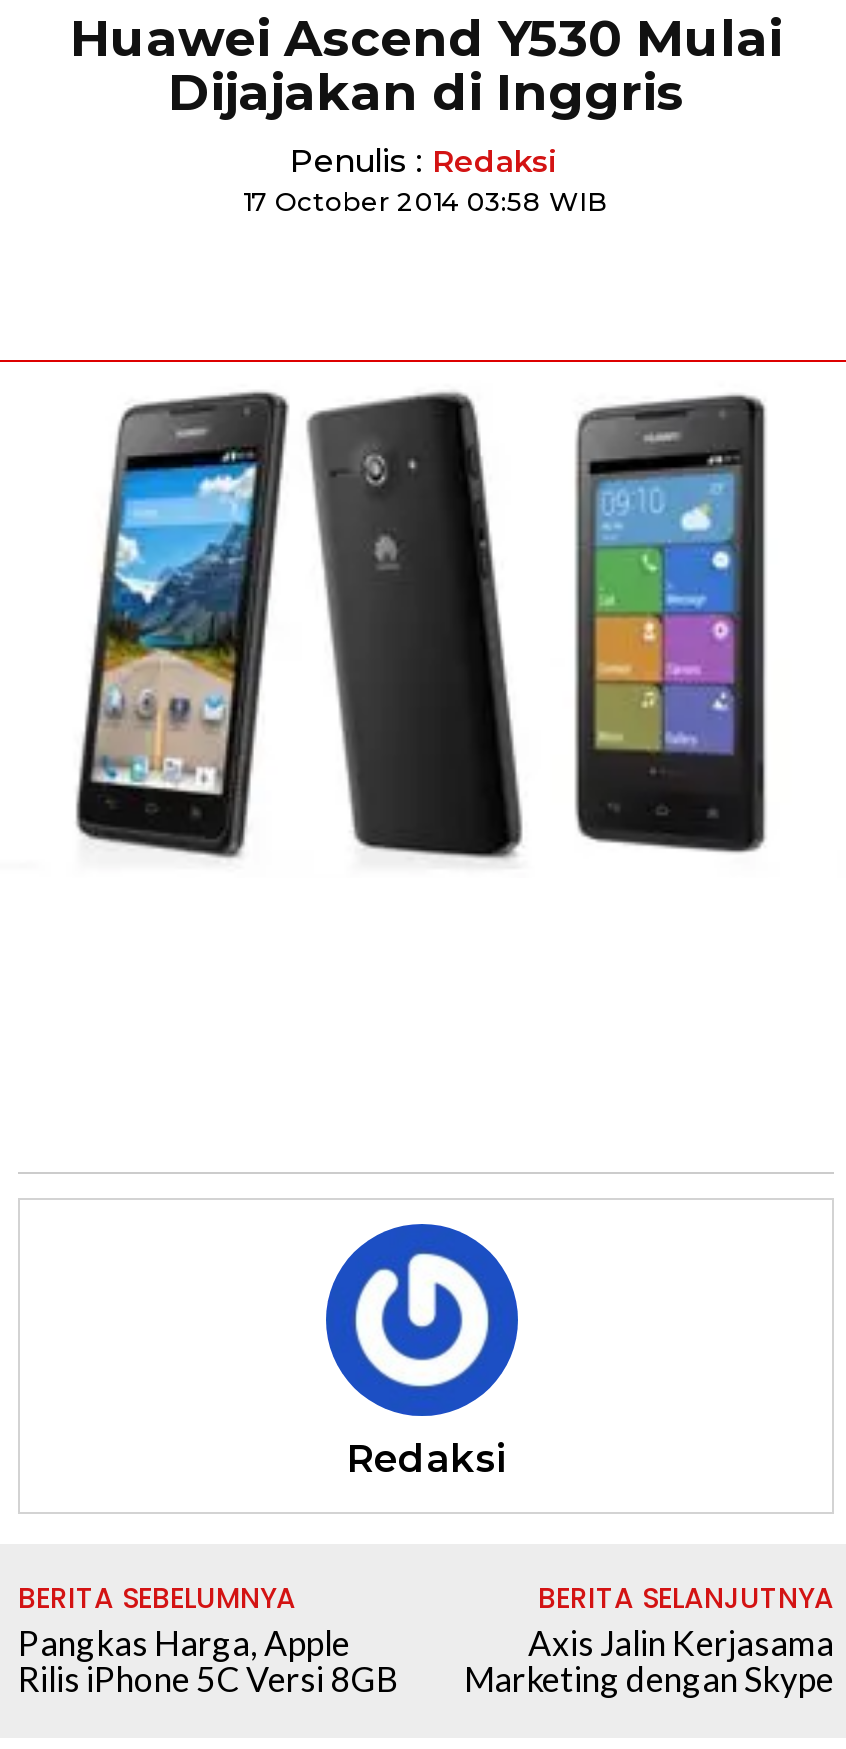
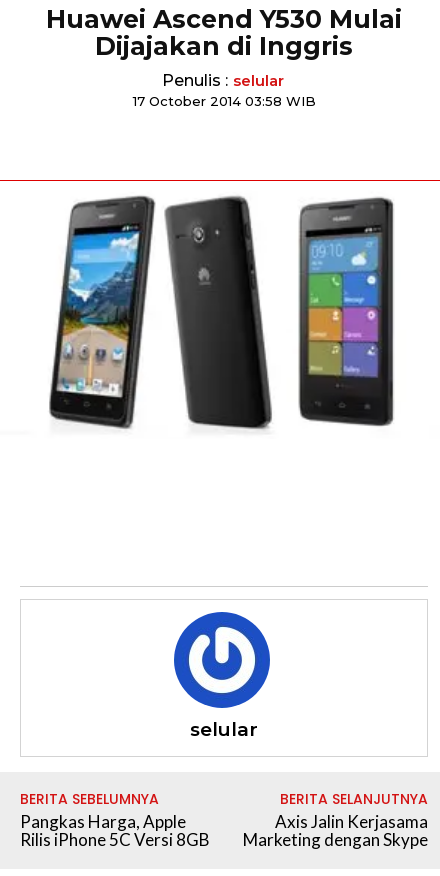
[290,142,556,180] Penulis : Redaksi -> [161,71,283,90] Penulis : selular
[346,1435,506,1481] Redaksi -> [190,718,258,741] selular

